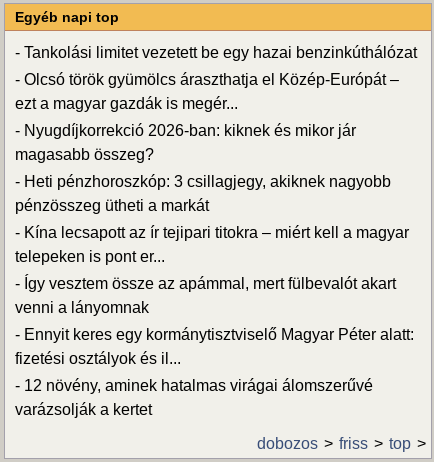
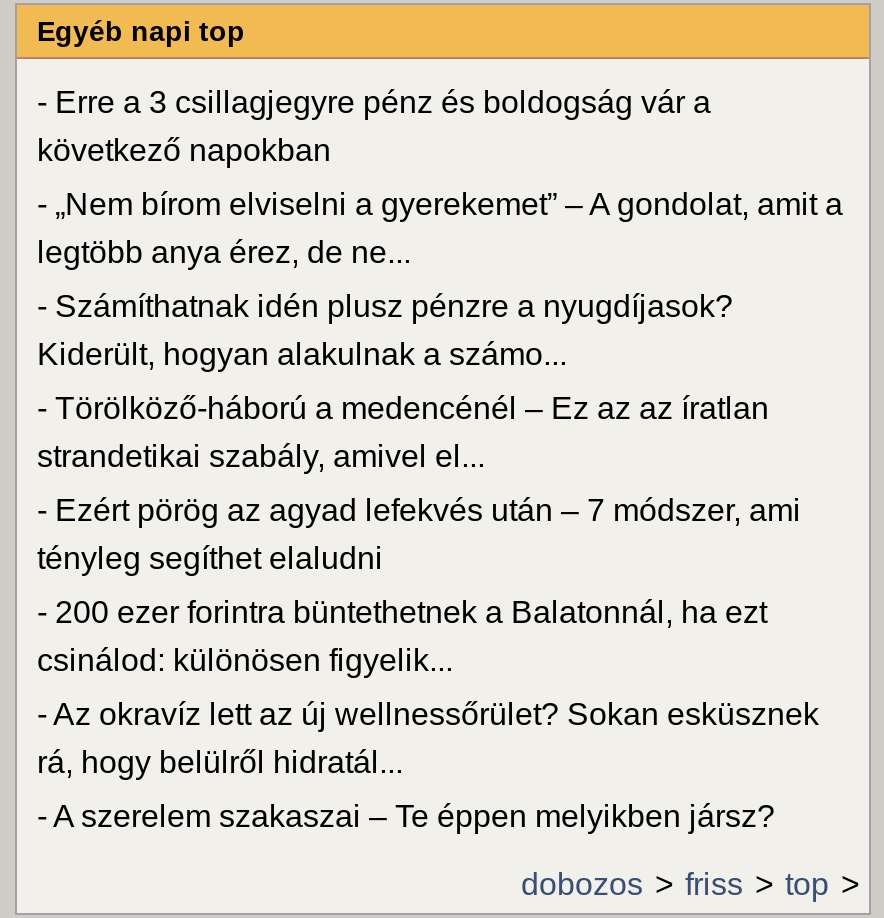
[15,44,417,61] - Tankolási limitet vezetett be egy hazai benzinkúthálózat -> [37,85,711,167] - Erre a 3 csillagjegyre pénz és boldogság vár a | következő napokban
[15,71,399,112] - Olcsó török gyümölcs áraszthatja el Közép-Európát – | ezt a magyar gazdák is megér... -> [37,187,843,269] - „Nem bírom elviselni a gyerekemet” – A gondolat, amit a | legtöbb anya érez, de ne...
[15,122,356,163] - Nyugdíjkorrekció 2026-ban: kiknek és mikor jár | magasabb összeg? -> [37,289,733,371] - Számíthatnak idén plusz pénzre a nyugdíjasok? | Kiderült, hogyan alakulnak a számo...
[15,173,391,214] - Heti pénzhoroszkóp: 3 csillagjegy, akiknek nagyobb | pénzösszeg ütheti a markát -> [37,391,769,473] - Törölköző-háború a medencénél – Ez az az íratlan | strandetikai szabály, amivel el...
[15,224,409,265] - Kína lecsapott az ír tejipari titokra – miért kell a magyar | telepeken is pont er... -> [37,493,801,575] - Ezért pörög az agyad lefekvés után – 7 módszer, ami | tényleg segíthet elaludni
[15,275,396,316] - Így vesztem össze az apámmal, mert fülbevalót akart | venni a lányomnak -> [37,595,767,677] - 200 ezer forintra büntethetnek a Balatonnál, ha ezt | csinálod: különösen figyelik...
[15,326,414,367] - Ennyit keres egy kormánytisztviselő Magyar Péter alatt: | fizetési osztályok és il... -> [37,697,819,779] - Az okravíz lett az új wellnessőrület? Sokan esküsznek | rá, hogy belülről hidratál...
[15,377,373,418] - 12 növény, aminek hatalmas virágai álomszerűvé | varázsolják a kertet -> [37,799,775,833] - A szerelem szakaszai – Te éppen melyikben jársz?

